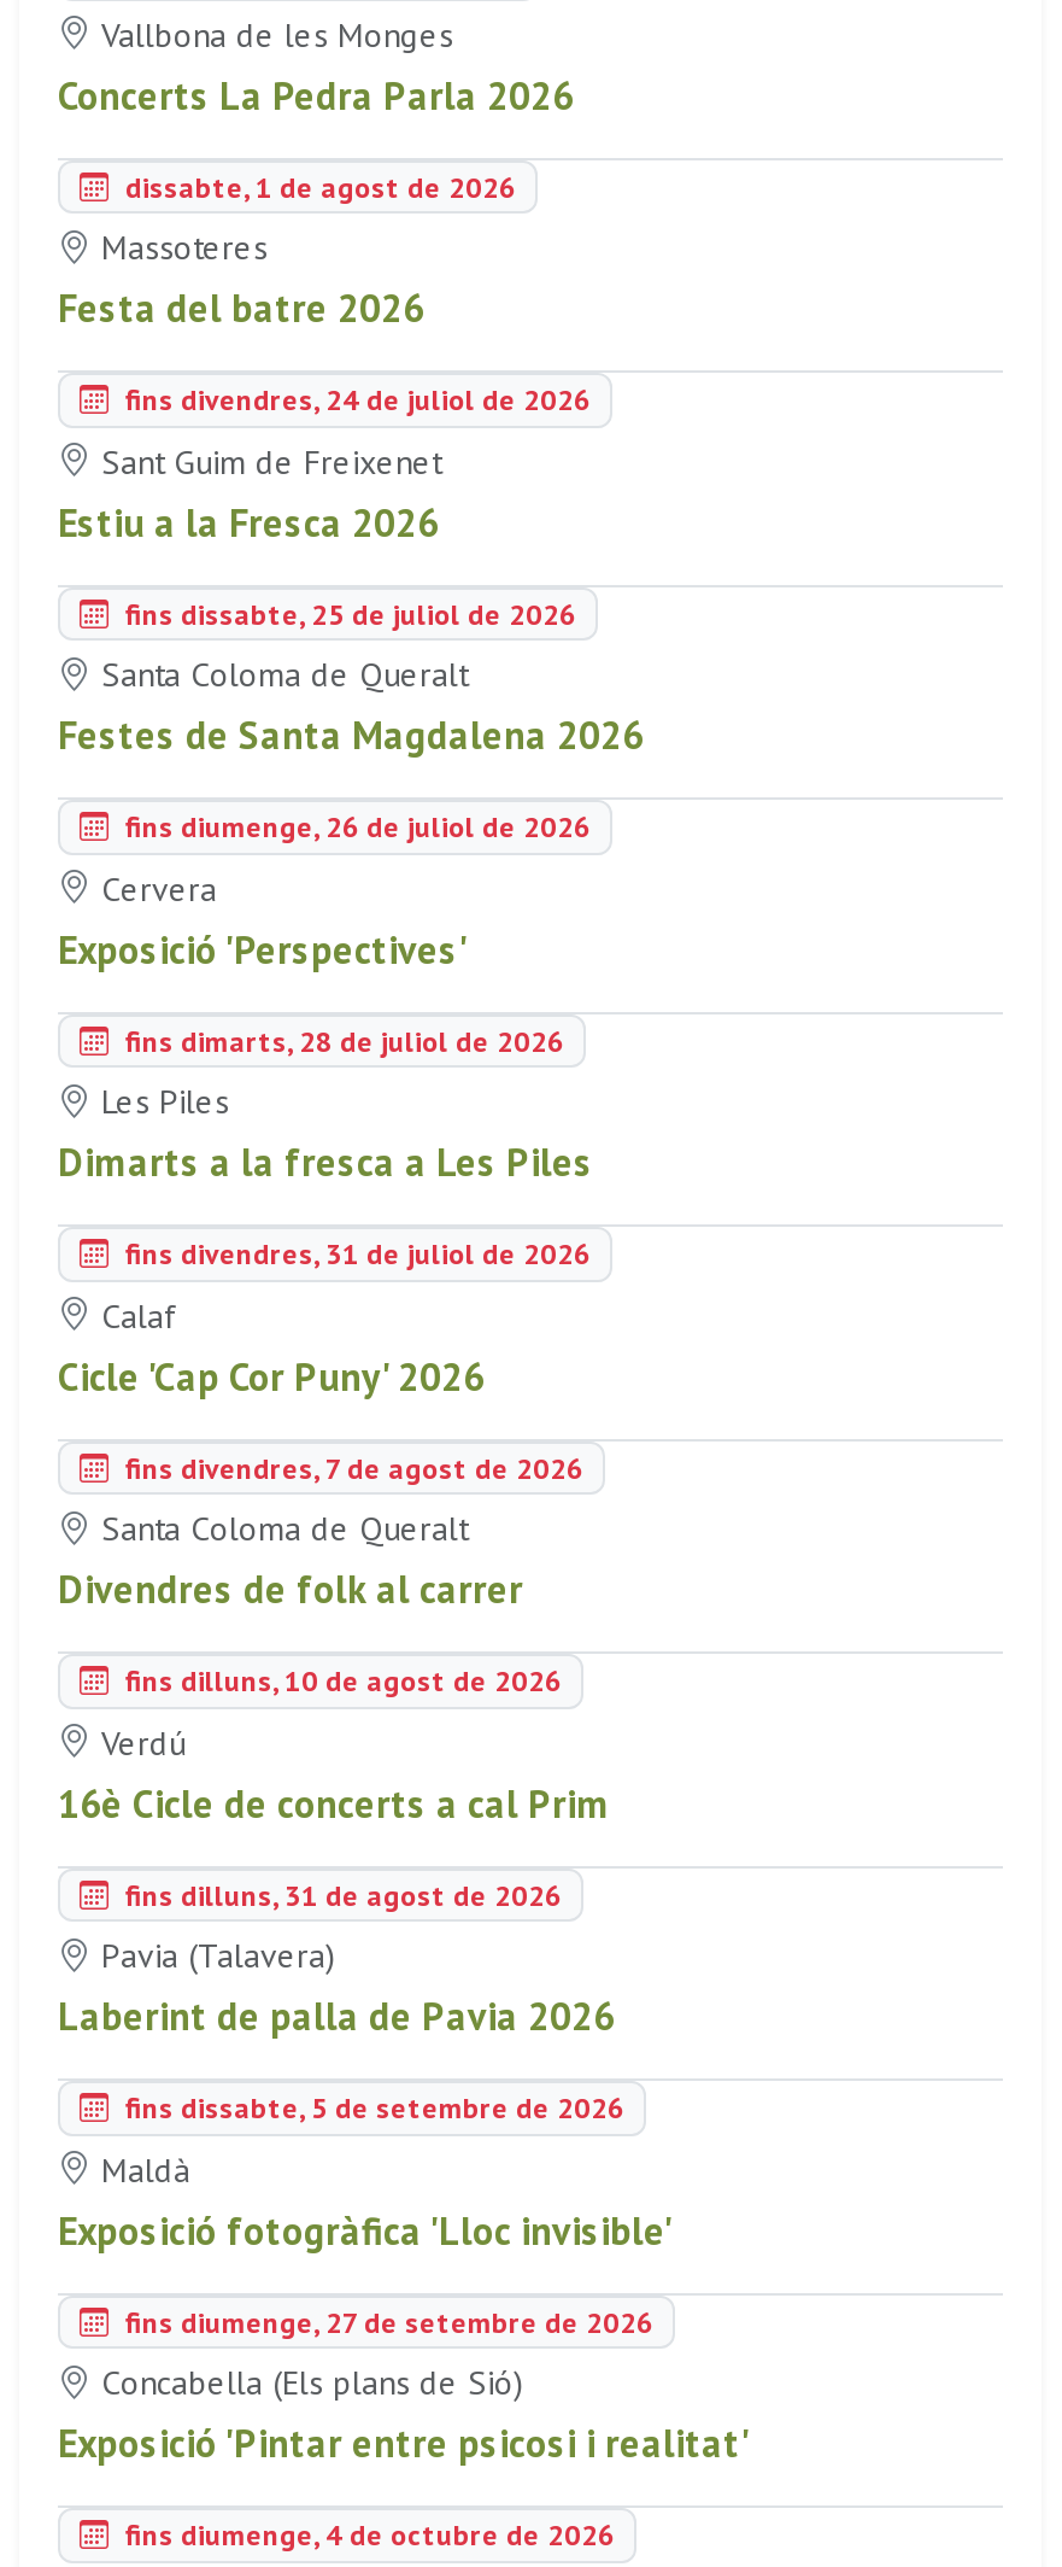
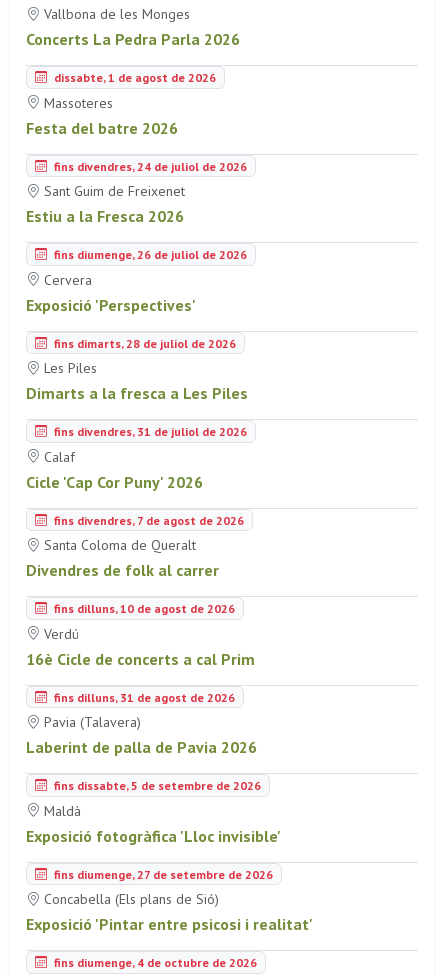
[58,595,644,759] fins dissabte, 25 de juliol de 2026 | Santa Coloma de Queralt | Festes de Santa Magdalena 2026 -> none

